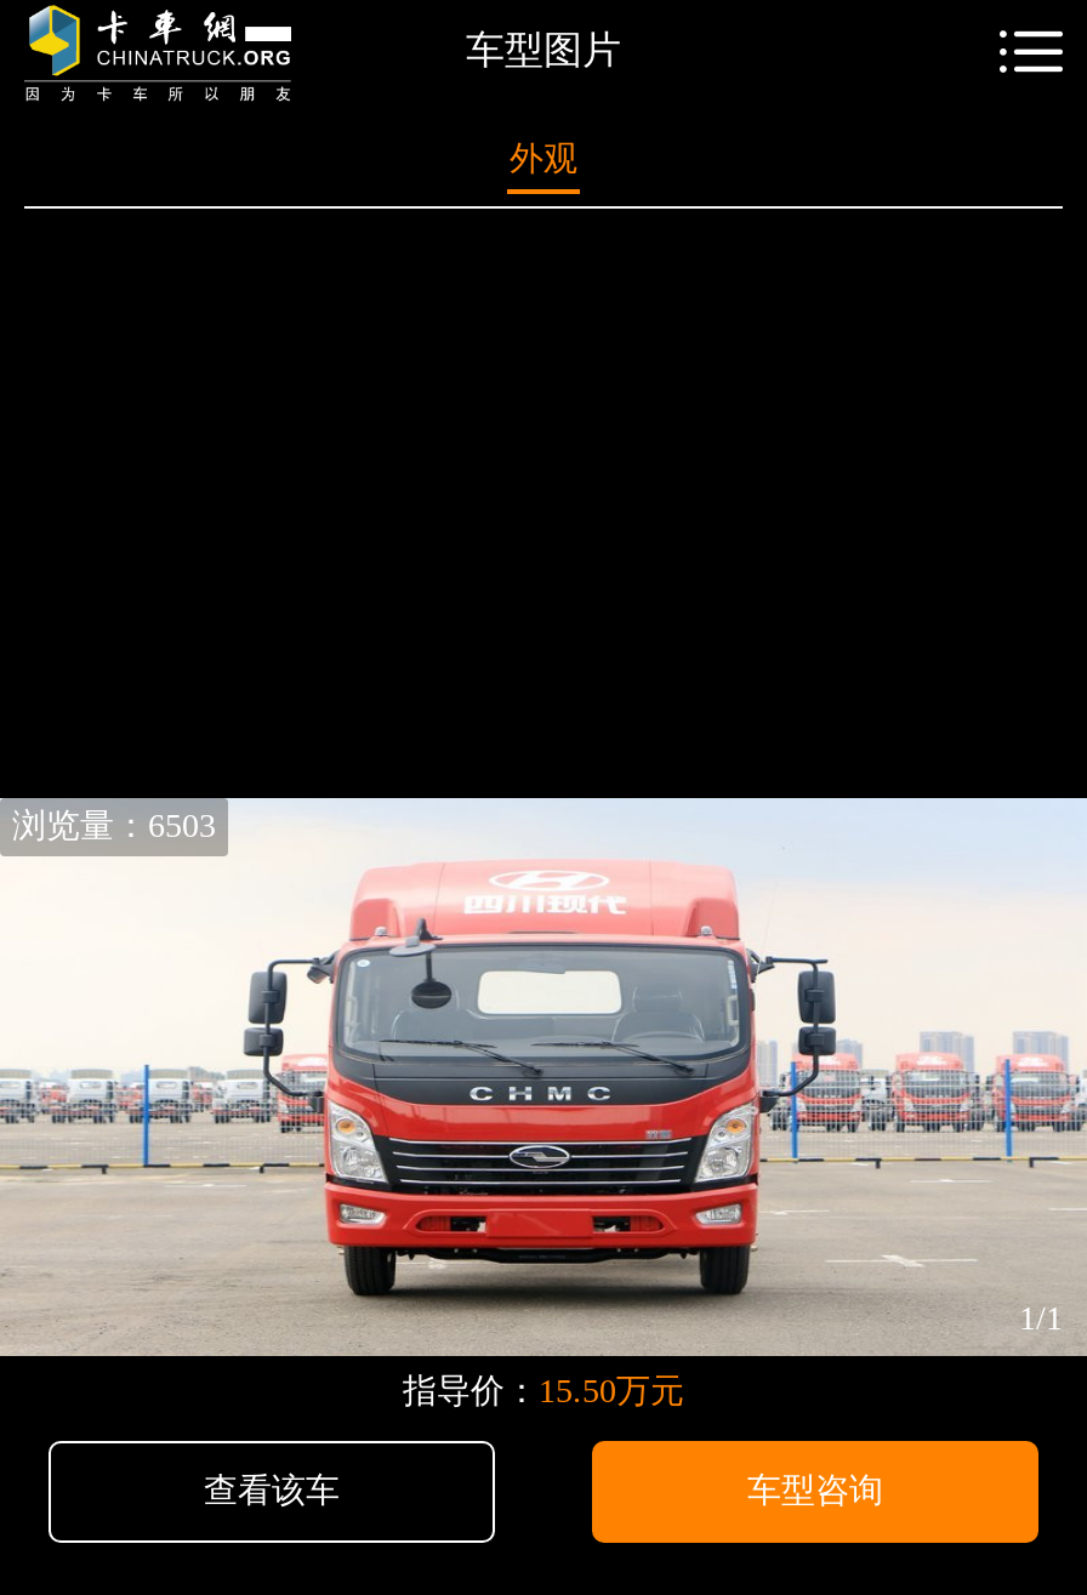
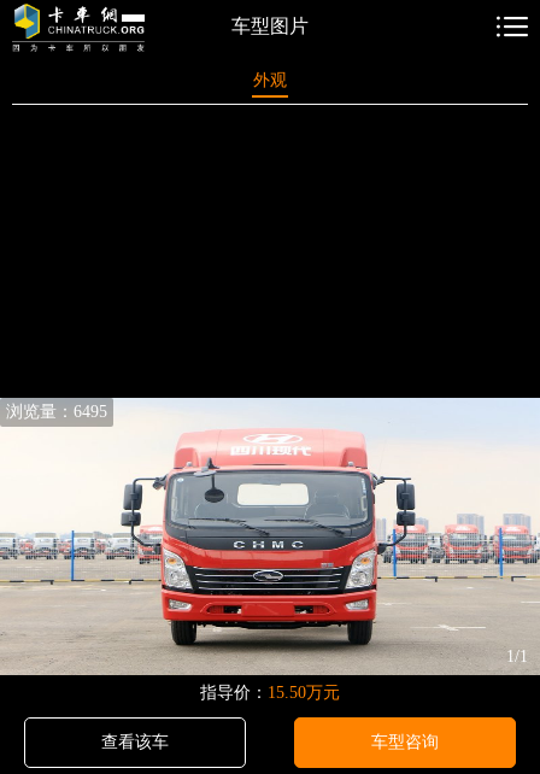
[12,808,216,844] 浏览量：6503 -> [6,403,107,421] 浏览量：6495

